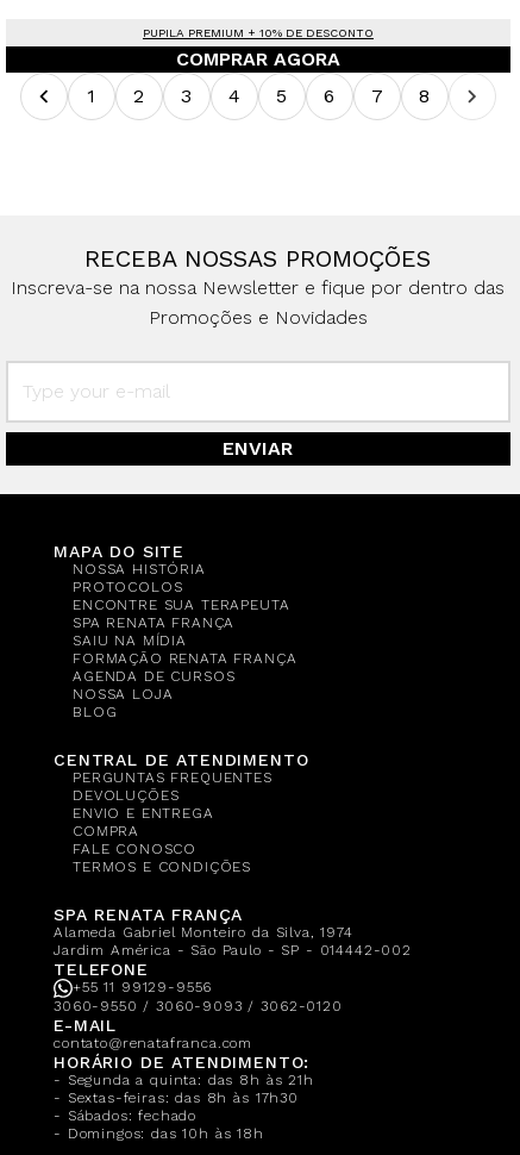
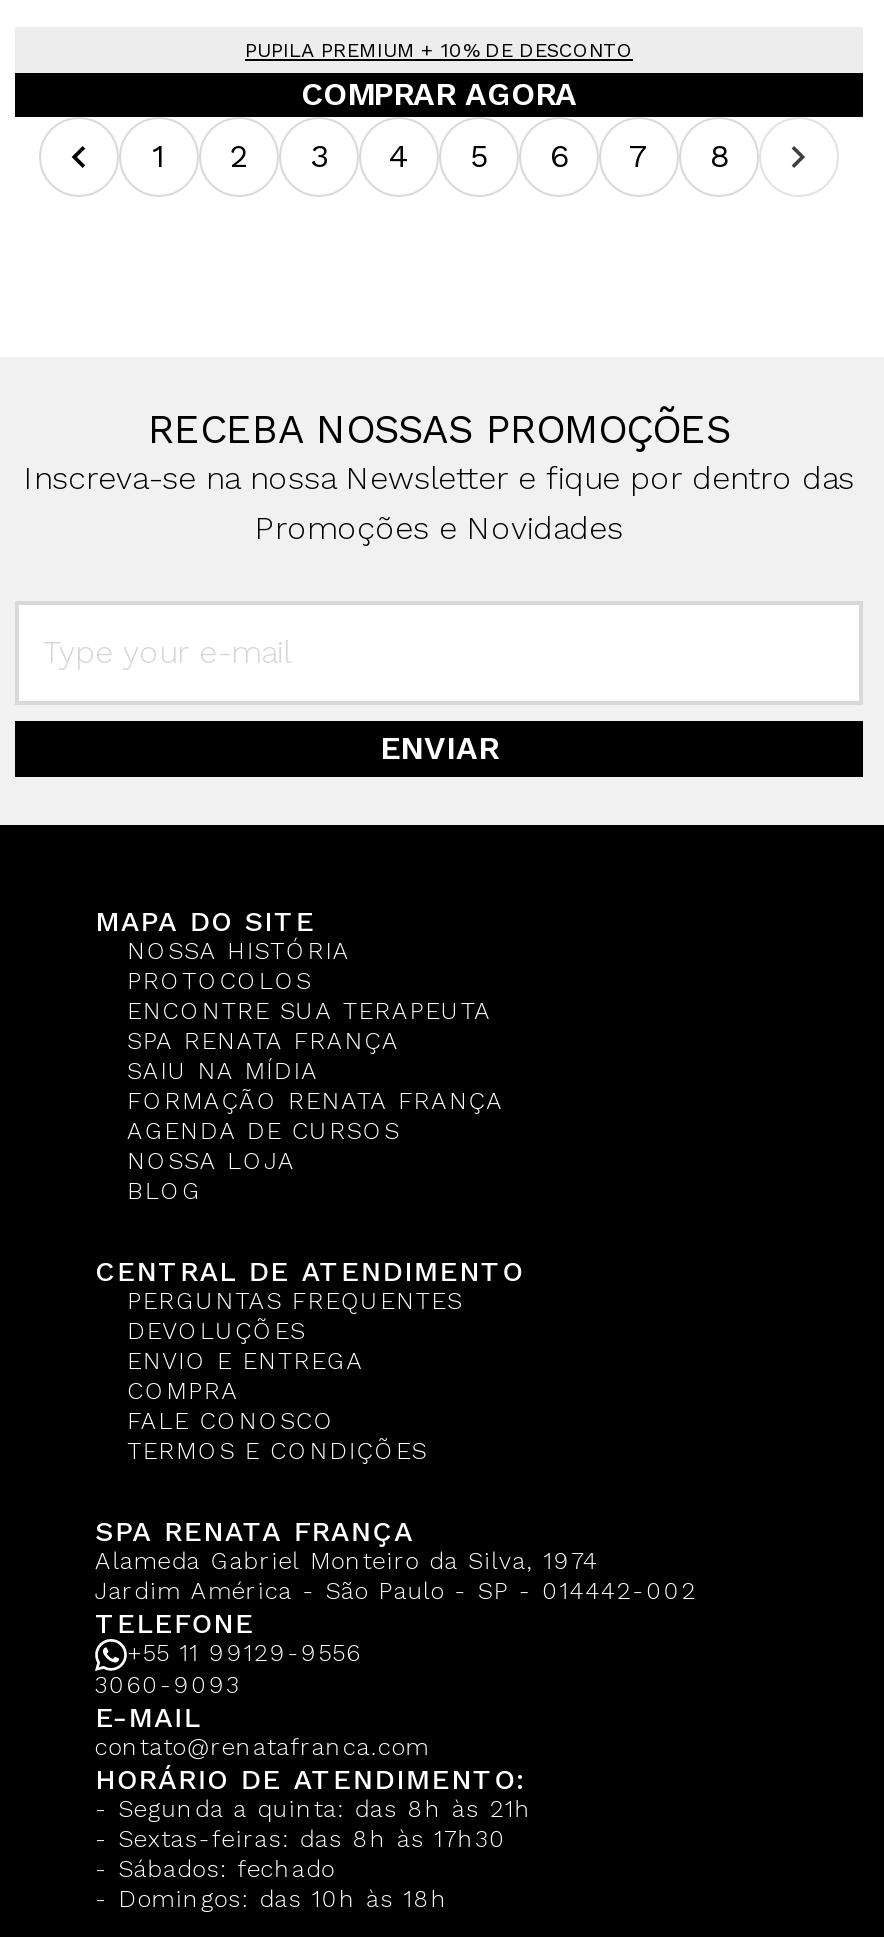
[54,998,342,1015] 3060-9550 / 3060-9093 / 3062-0120 -> [95,1671,240,1699] 3060-9093

